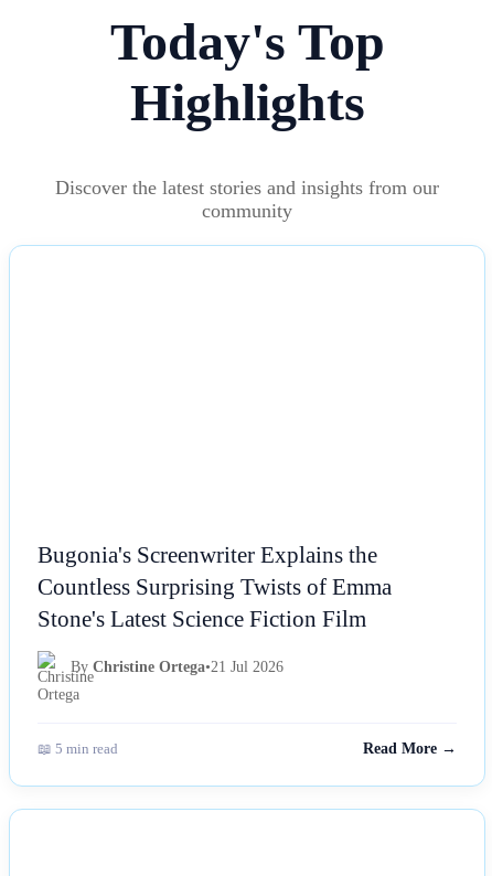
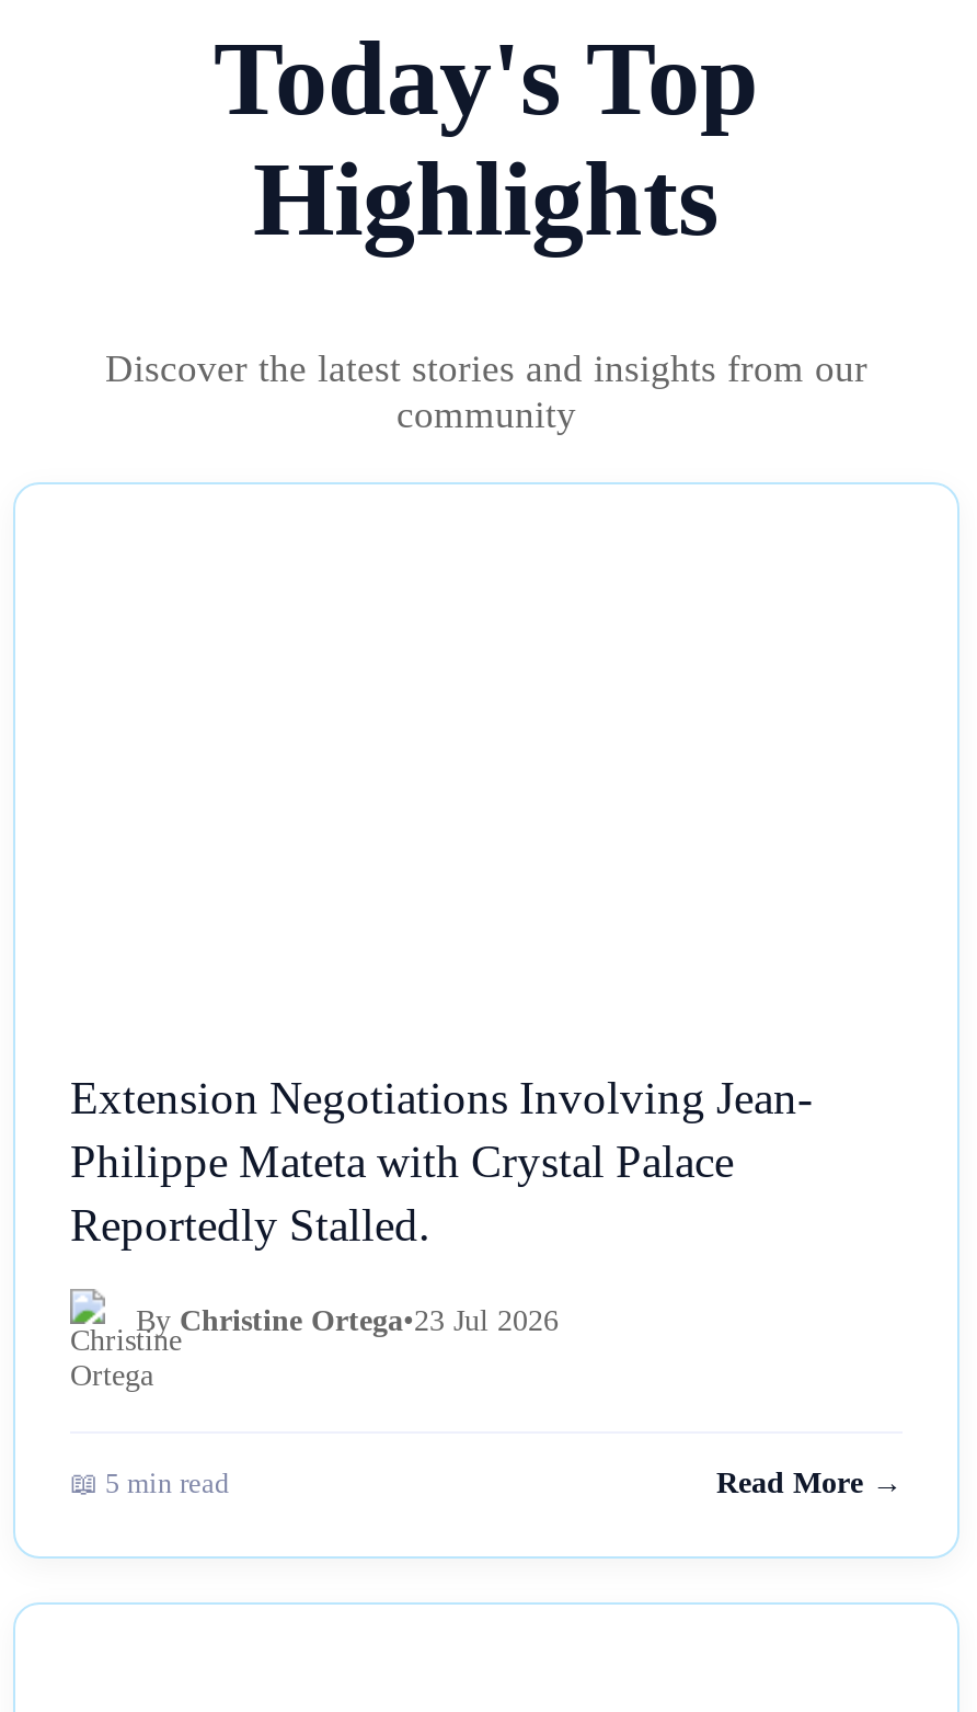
[38,542,392,632] Bugonia's Screenwriter Explains the | Countless Surprising Twists of Emma | Stone's Latest Science Fiction Film -> [70,1073,813,1250] Extension Negotiations Involving Jean- | Philippe Mateta with Crystal Palace | Reportedly Stalled.
[71,659,284,676] By Christine Ortega•21 Jul 2026 -> [136,1305,559,1338] By Christine Ortega•23 Jul 2026

